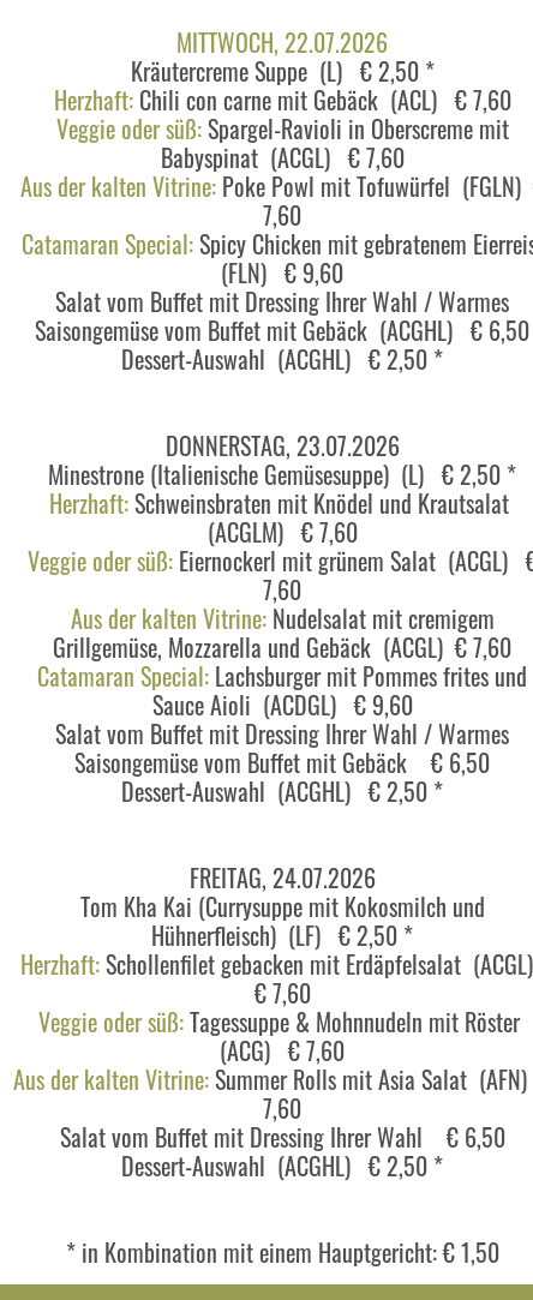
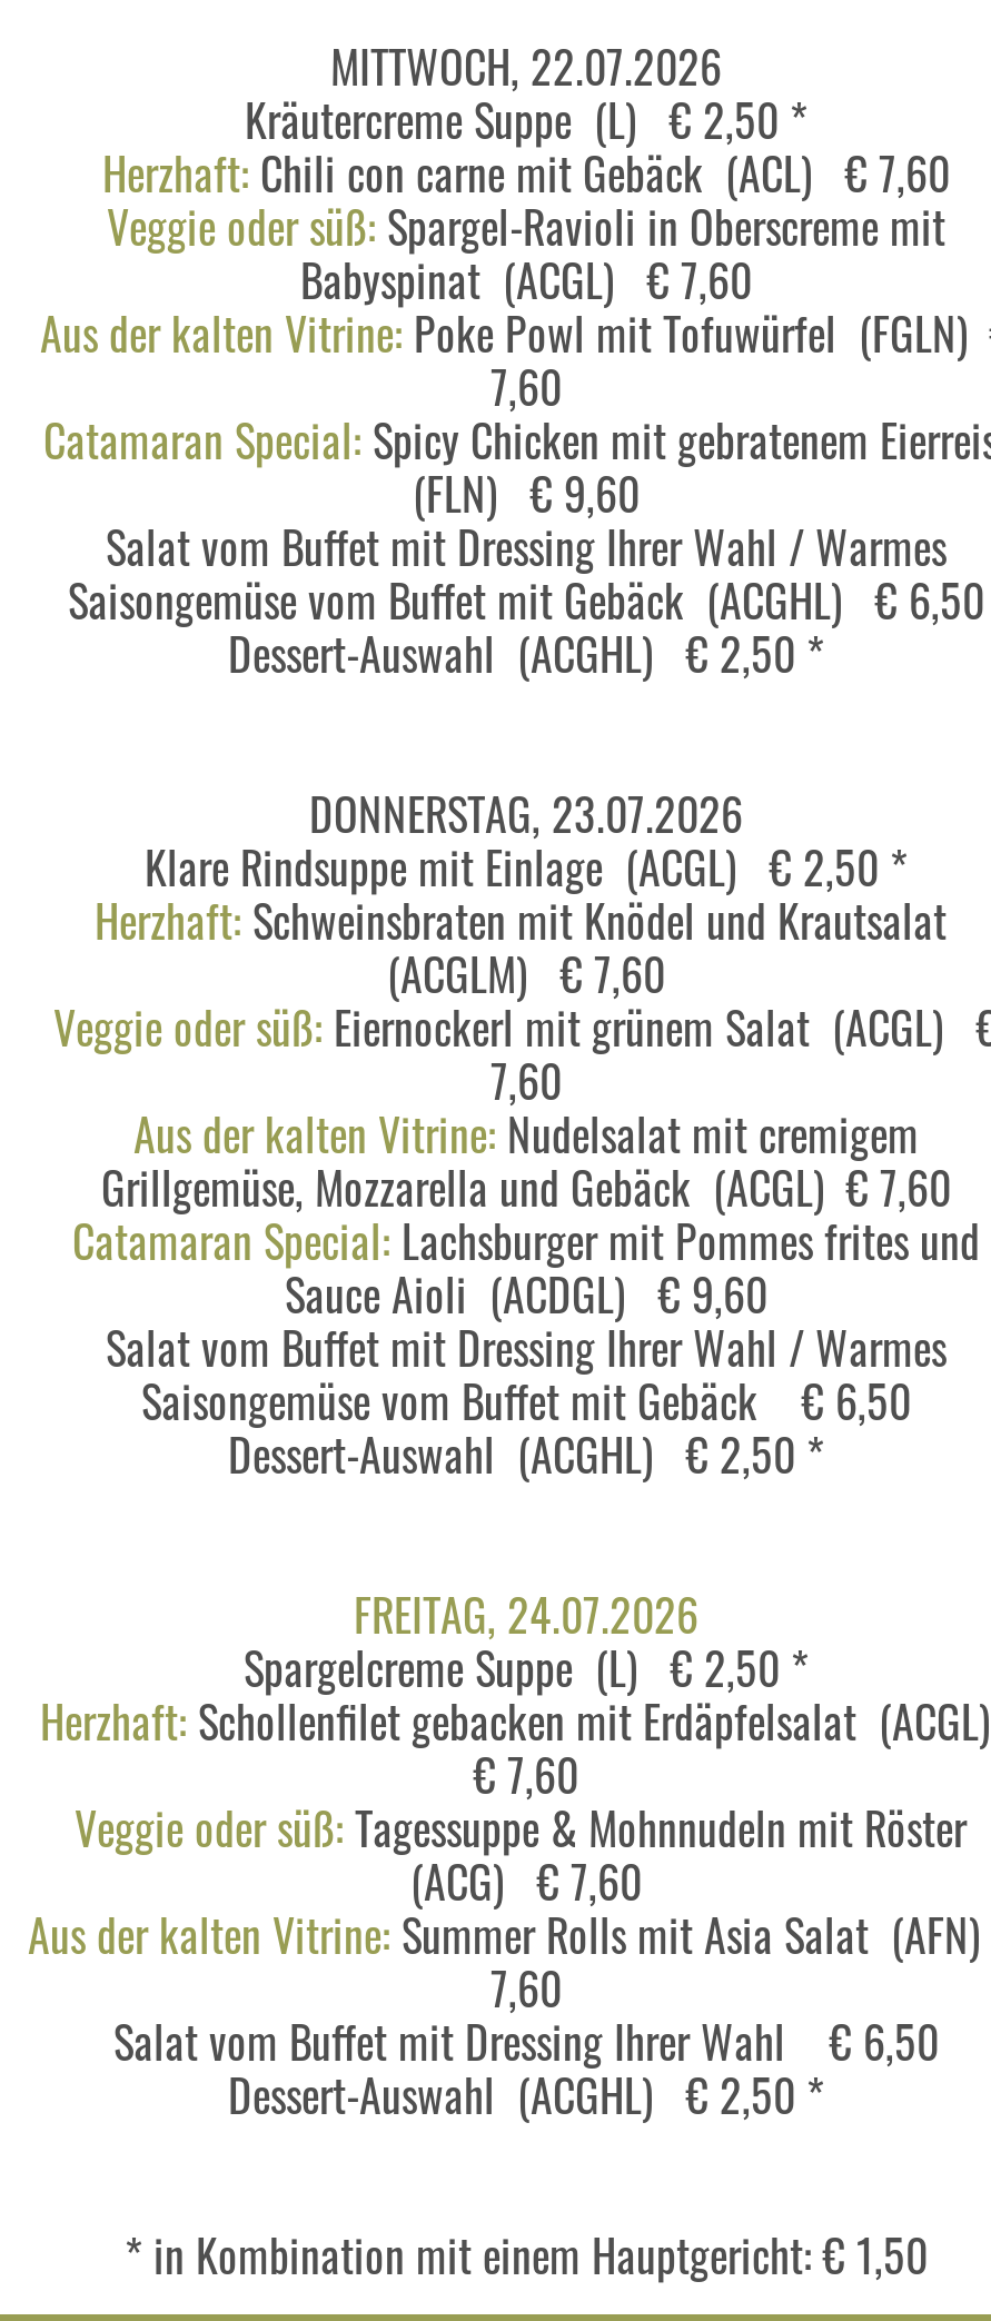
[48,456,516,492] Minestrone (Italienische Gemüsesuppe) (L) € 2,50 * -> [145,832,908,899] Klare Rindsuppe mit Einlage (ACGL) € 2,50 *
[80,888,484,953] Tom Kha Kai (Currysuppe mit Kokosmilch und | Hühnerfleisch) (LF) € 2,50 * -> [244,1633,809,1700] Spargelcreme Suppe (L) € 2,50 *

